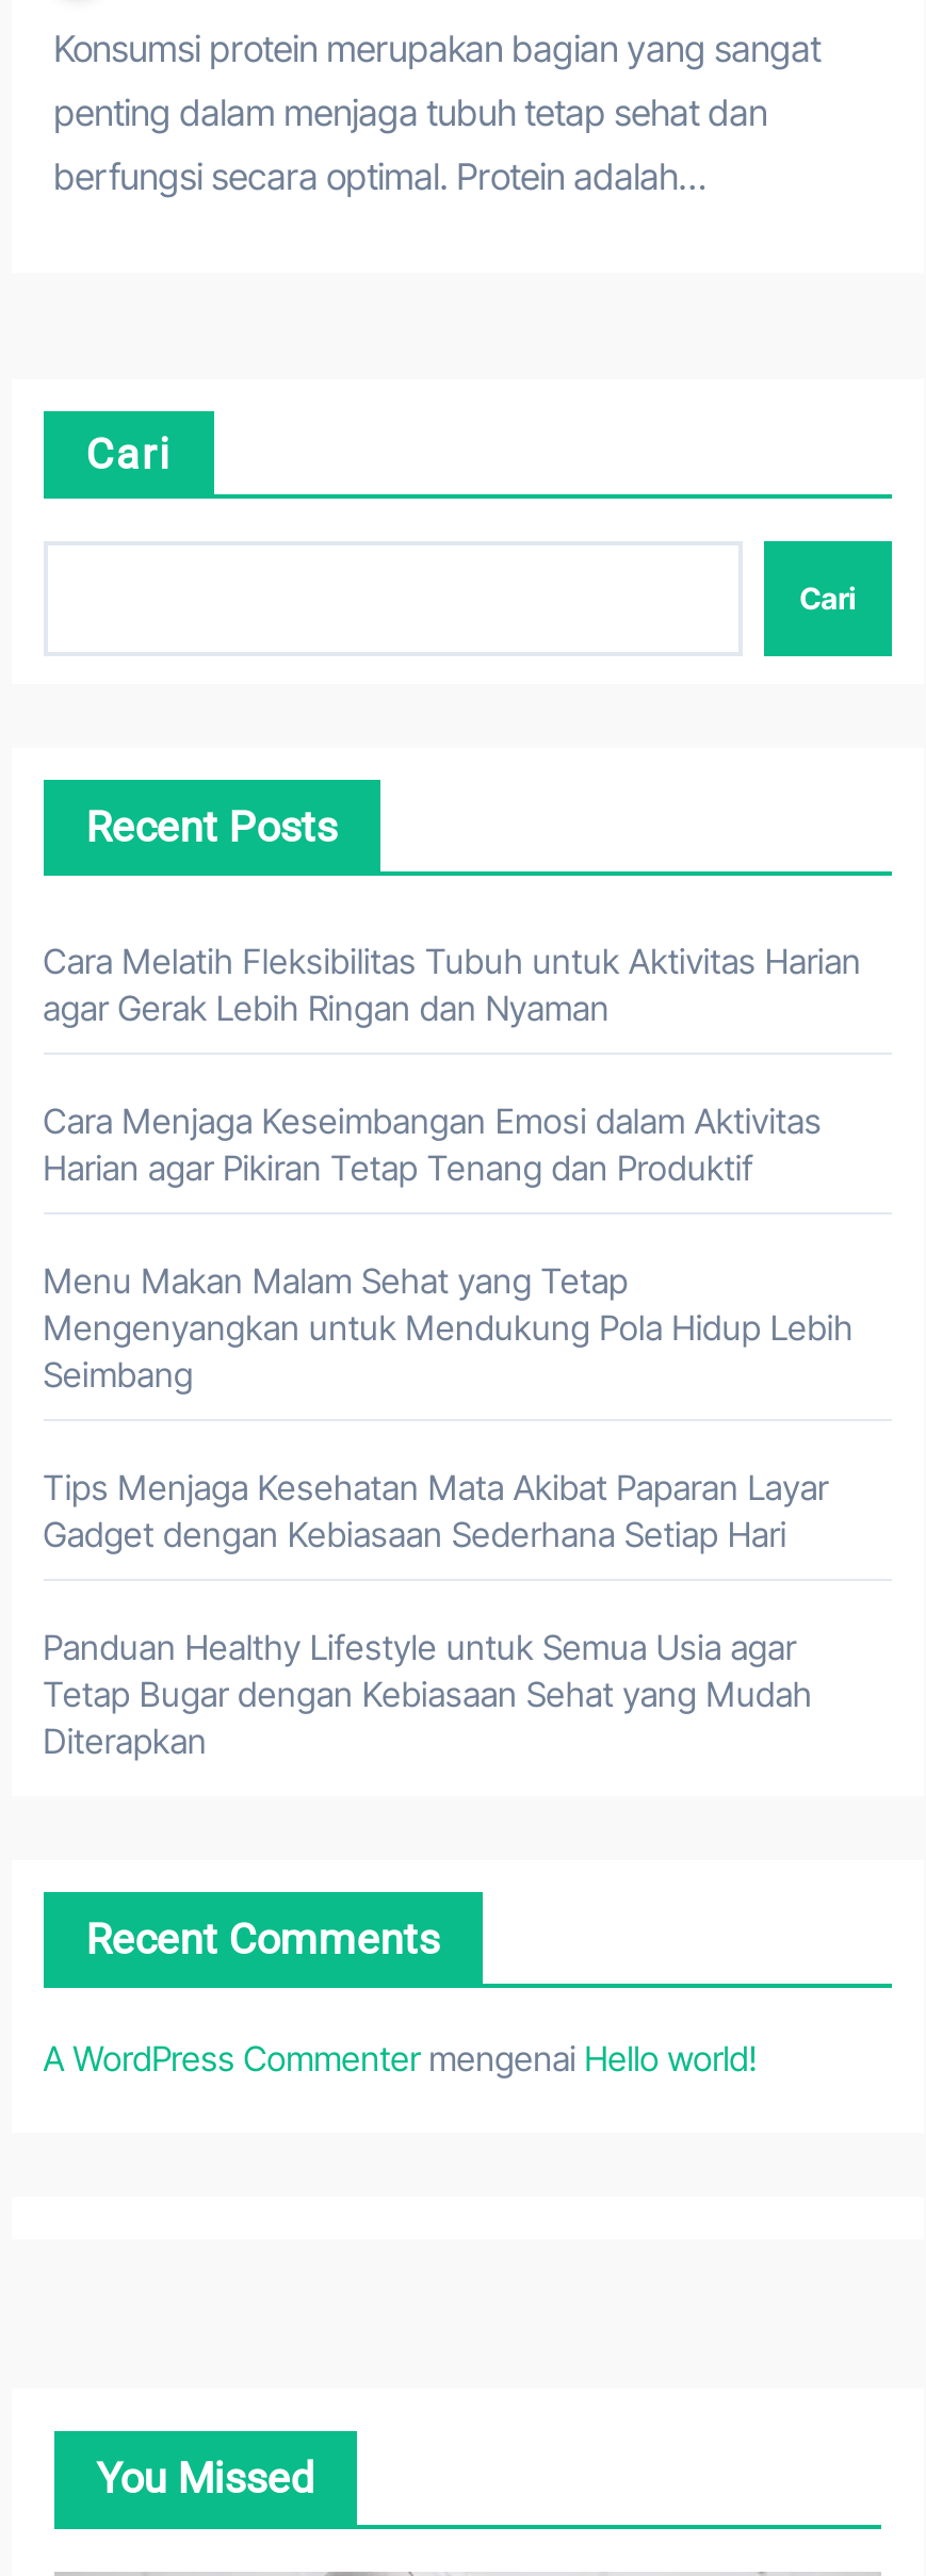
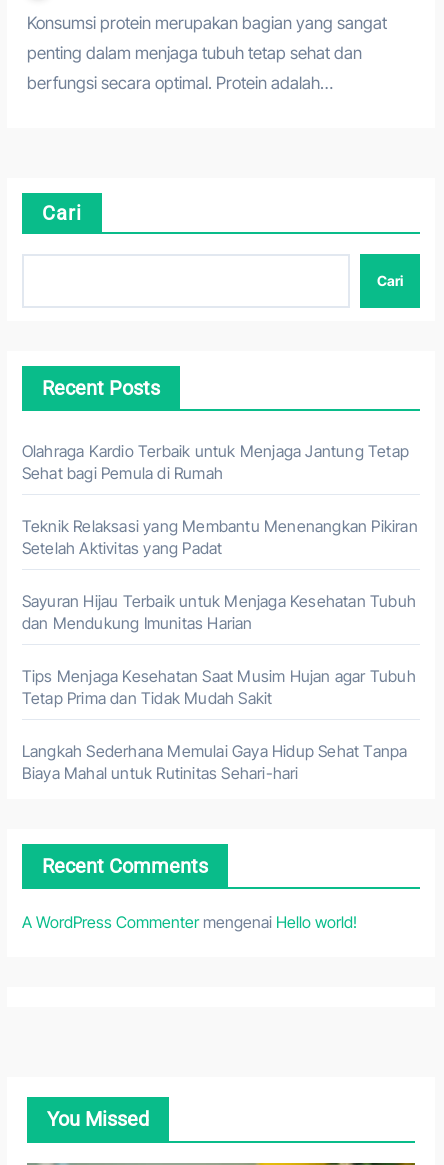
[43,940,862,1029] Cara Melatih Fleksibilitas Tubuh untuk Aktivitas Harian | agar Gerak Lebih Ringan dan Nyaman -> [22,441,409,483] Olahraga Kardio Terbaik untuk Menjaga Jantung Tetap | Sehat bagi Pemula di Rumah
[43,1099,822,1189] Cara Menjaga Keseimbangan Emosi dalam Aktivitas | Harian agar Pikiran Tetap Tenang dan Produktif -> [22,516,418,558] Teknik Relaksasi yang Membantu Menenangkan Pikiran | Setelah Aktivitas yang Padat
[43,1259,854,1396] Menu Makan Malam Sehat yang Tetap | Mengenyangkan untuk Mendukung Pola Hidup Lebih | Seimbang -> [22,591,416,633] Sayuran Hijau Terbaik untuk Menjaga Kesehatan Tubuh | dan Mendukung Imunitas Harian
[43,1466,829,1555] Tips Menjaga Kesehatan Mata Akibat Paparan Layar | Gadget dengan Kebiasaan Sederhana Setiap Hari -> [22,666,416,708] Tips Menjaga Kesehatan Saat Musim Hujan agar Tubuh | Tetap Prima dan Tidak Mudah Sakit
[43,1626,813,1762] Panduan Healthy Lifestyle untuk Semua Usia agar | Tetap Bugar dengan Kebiasaan Sehat yang Mudah | Diterapkan -> [22,741,407,783] Langkah Sederhana Memulai Gaya Hidup Sehat Tanpa | Biaya Mahal untuk Rutinitas Sehari-hari

